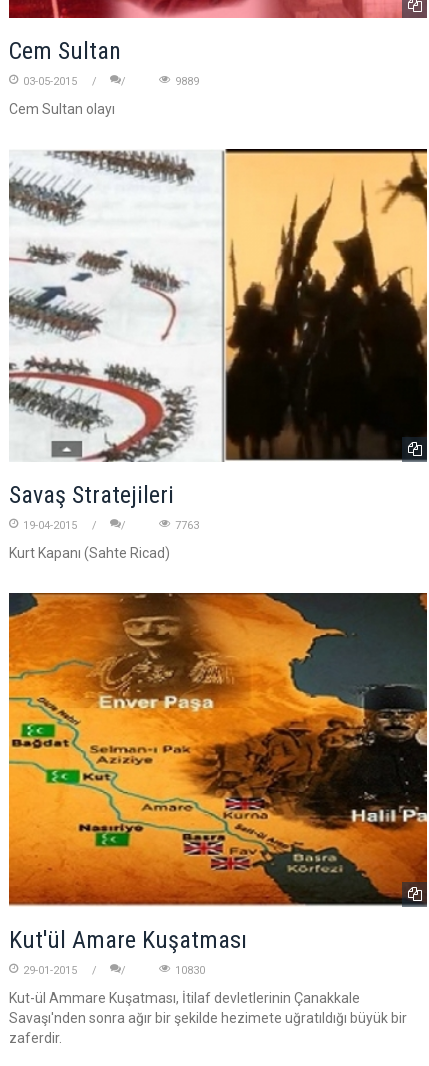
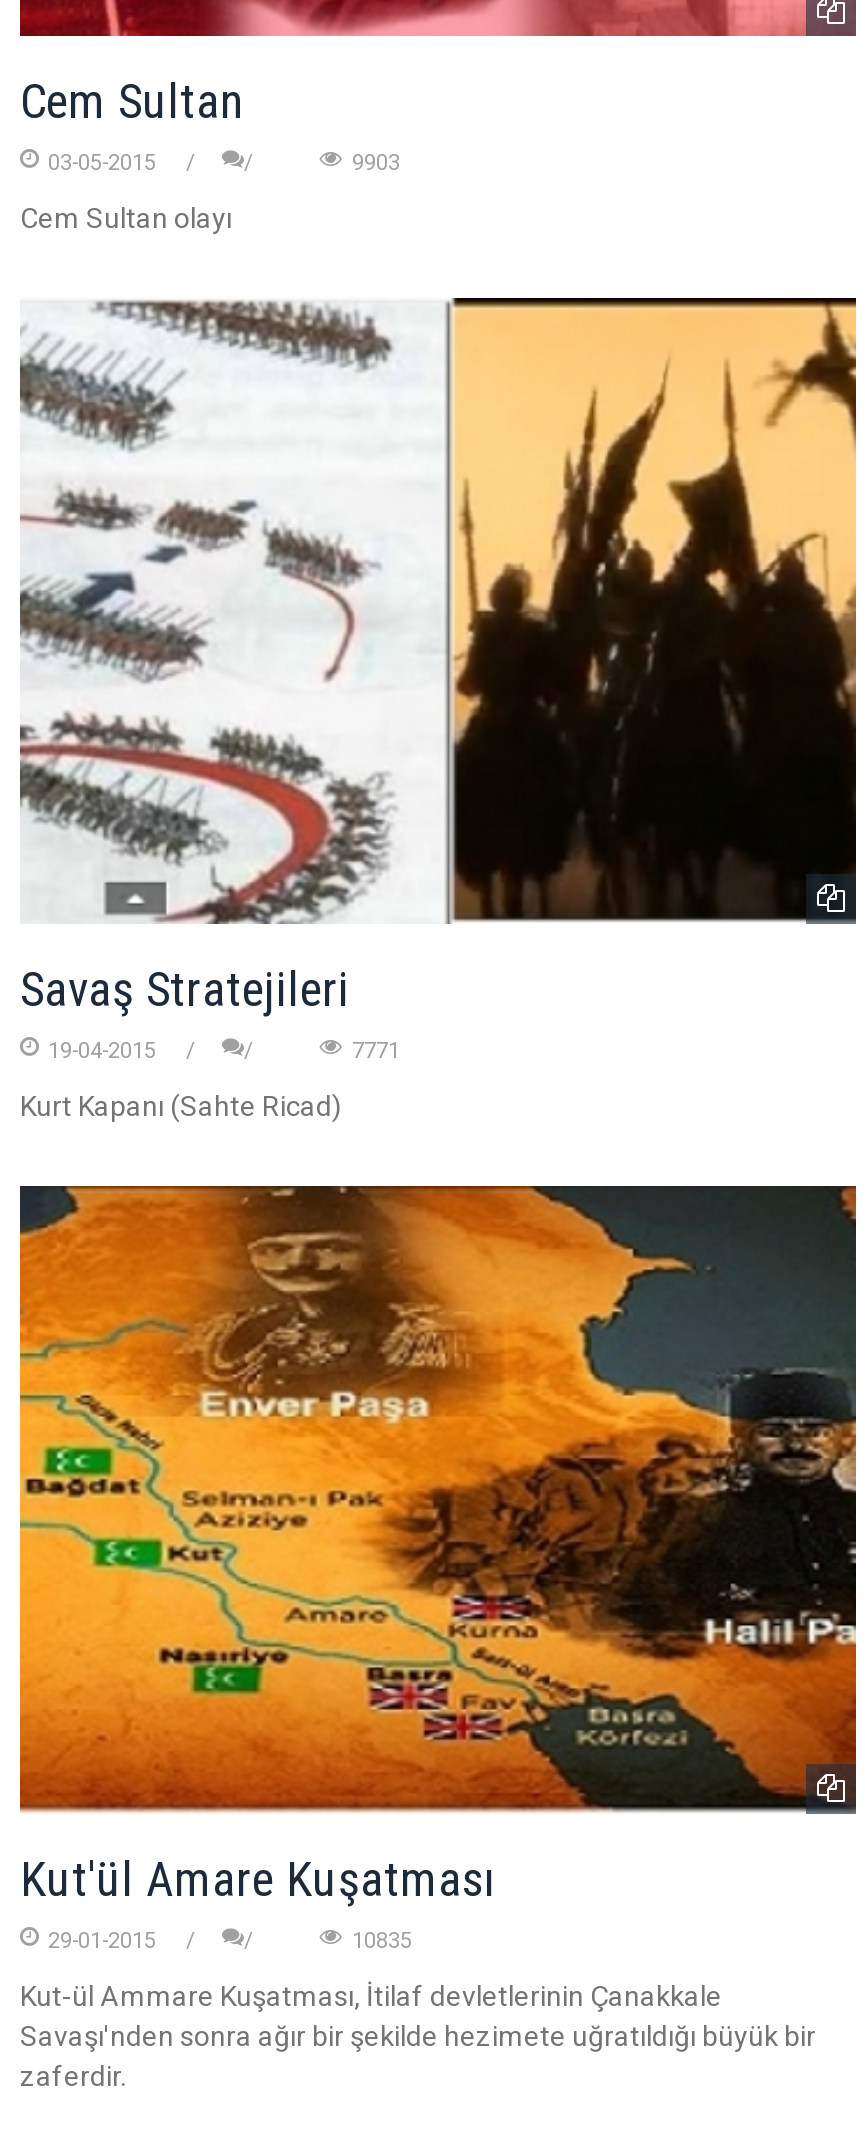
[175,75,199,88] 9889 -> [352,149,400,175] 9903
[175,519,199,532] 7763 -> [352,1038,400,1064] 7771
[175,964,205,977] 10830 -> [352,1927,412,1953] 10835

